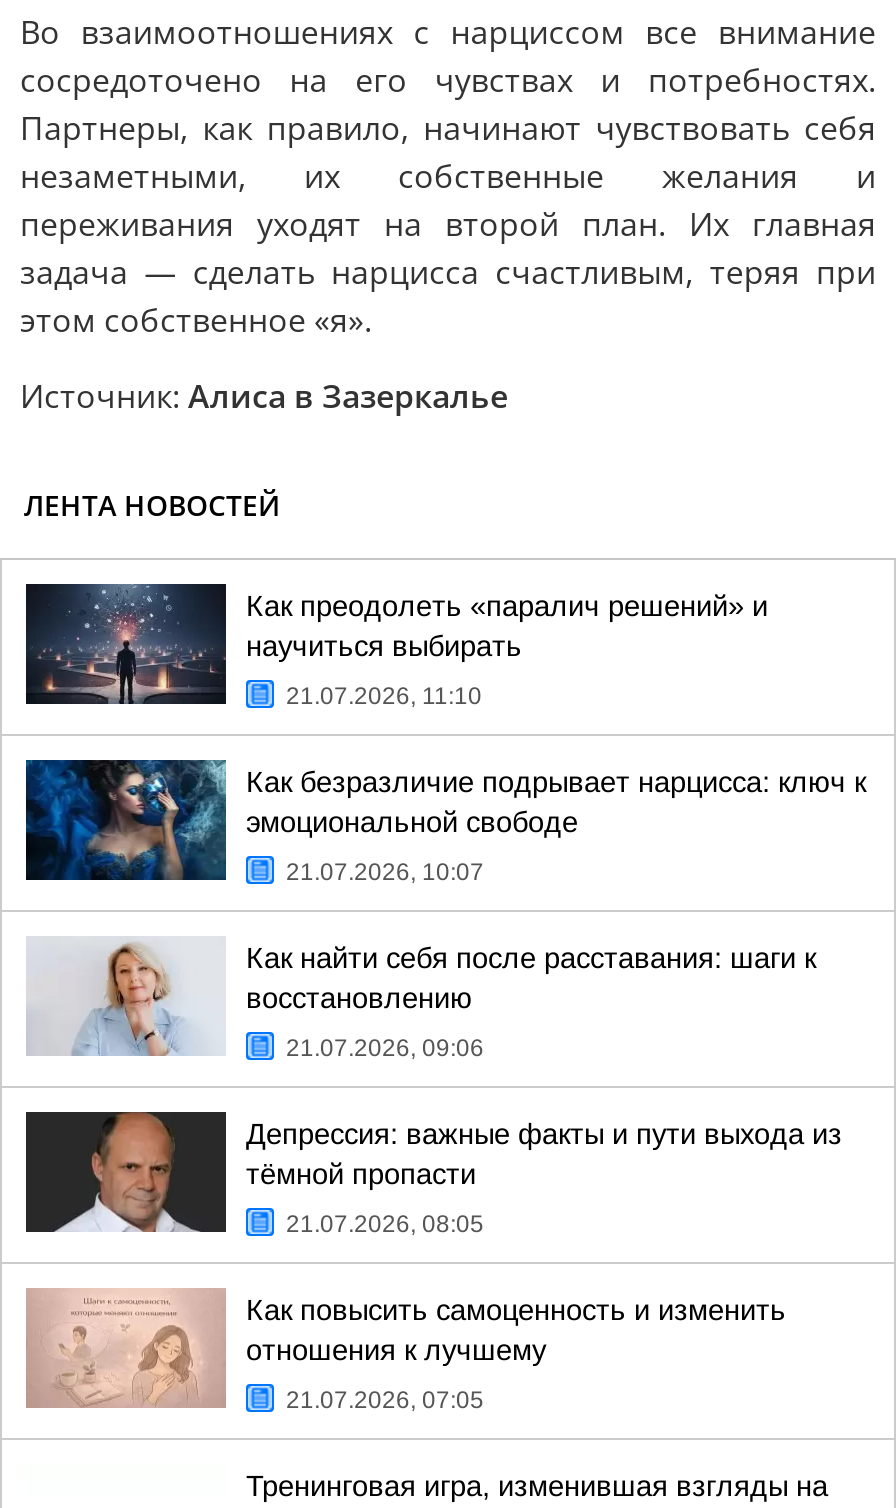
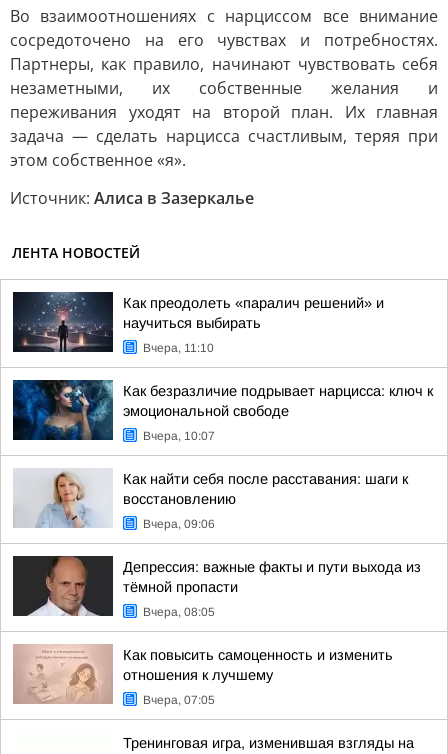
[286,682,482,710] 21.07.2026, 11:10 -> [143,341,214,355] Вчера, 11:10
[286,858,484,886] 21.07.2026, 10:07 -> [143,429,215,443] Вчера, 10:07
[286,1034,484,1062] 21.07.2026, 09:06 -> [143,517,215,531] Вчера, 09:06
[286,1210,484,1238] 21.07.2026, 08:05 -> [143,605,215,619] Вчера, 08:05
[286,1386,484,1414] 21.07.2026, 07:05 -> [143,693,215,707] Вчера, 07:05

